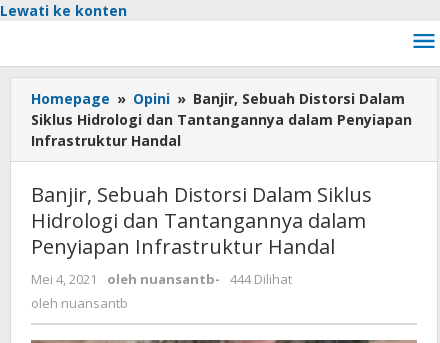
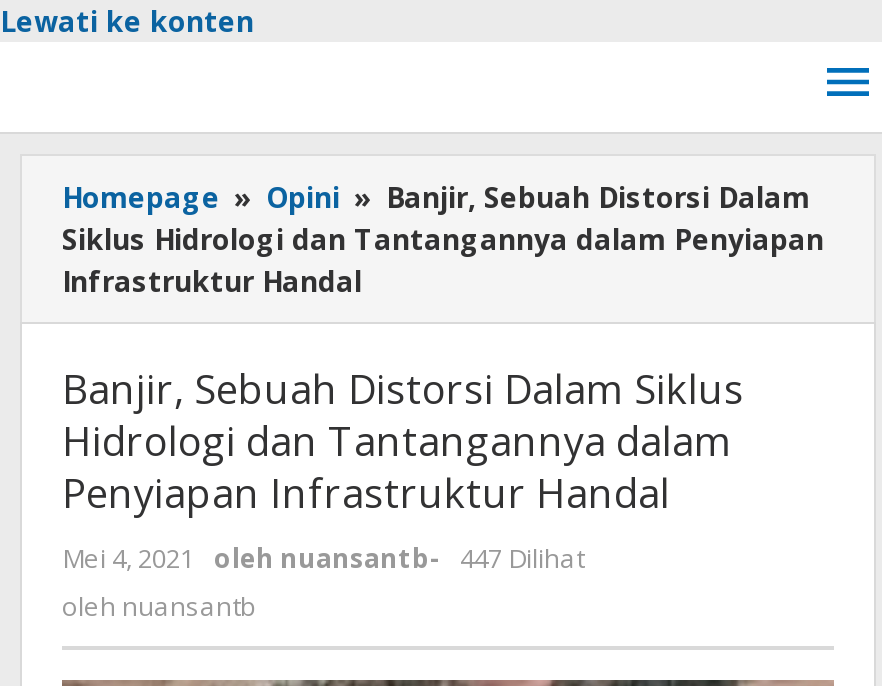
[31,270,292,288] Mei 4, 2021 oleh nuansantb- 444 Dilihat -> [62,540,584,576] Mei 4, 2021 oleh nuansantb- 447 Dilihat

